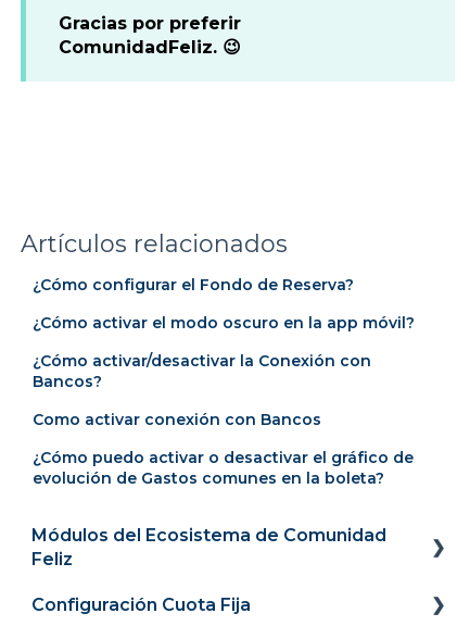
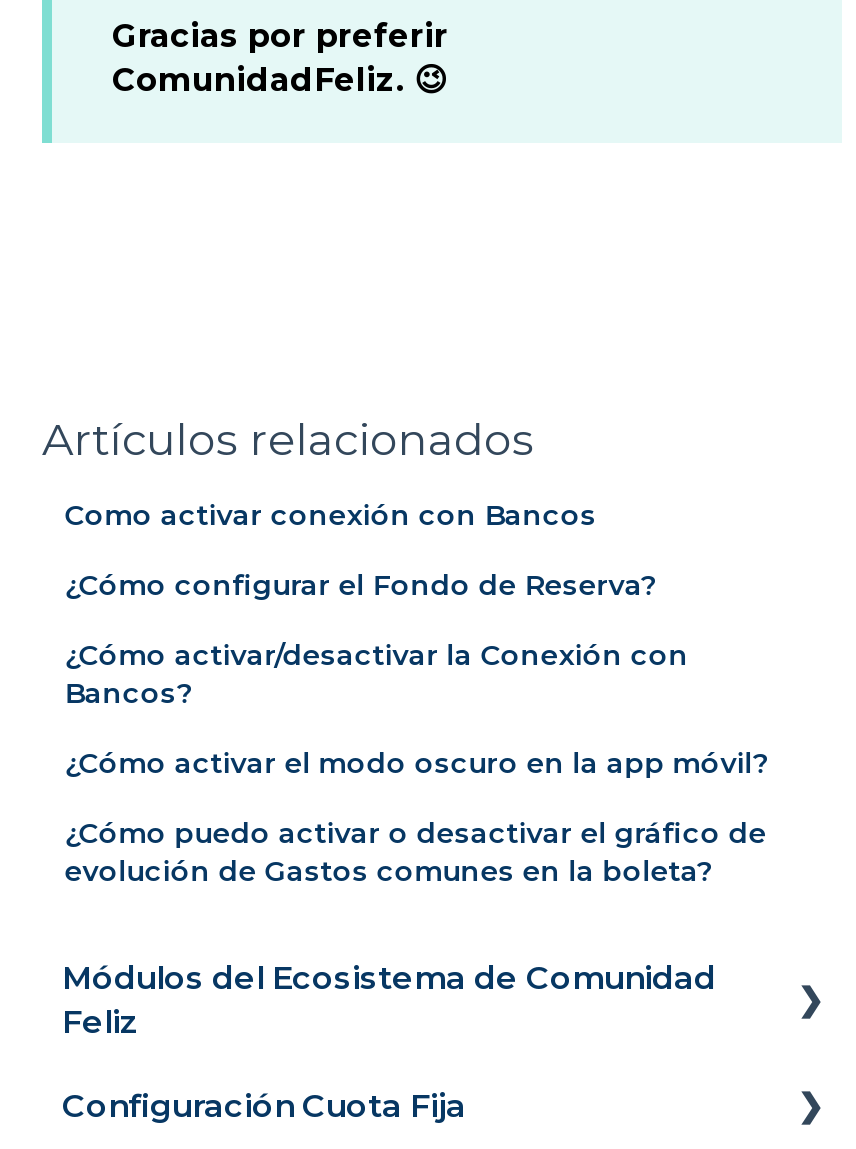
moved [33,275,354,294] -> [64,568,656,604]: ¿Cómo configurar el Fondo de Reserva?
moved [33,313,415,332] -> [64,746,768,782]: ¿Cómo activar el modo oscuro en la app móvil?
moved [33,410,326,429] -> [64,498,604,534]: Como activar conexión con Bancos

